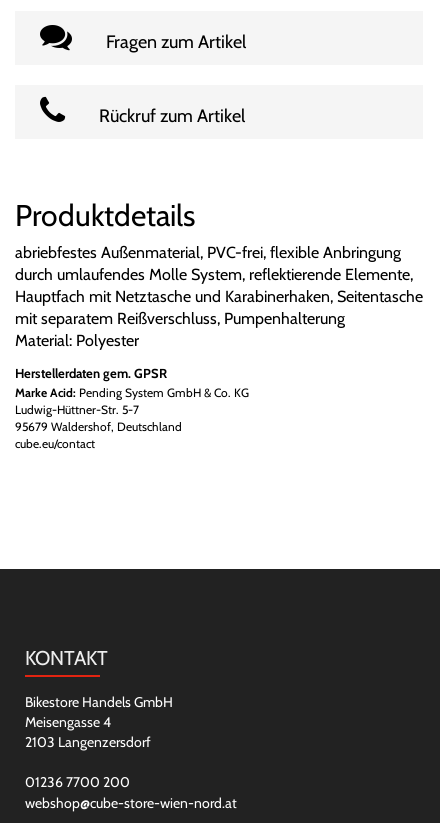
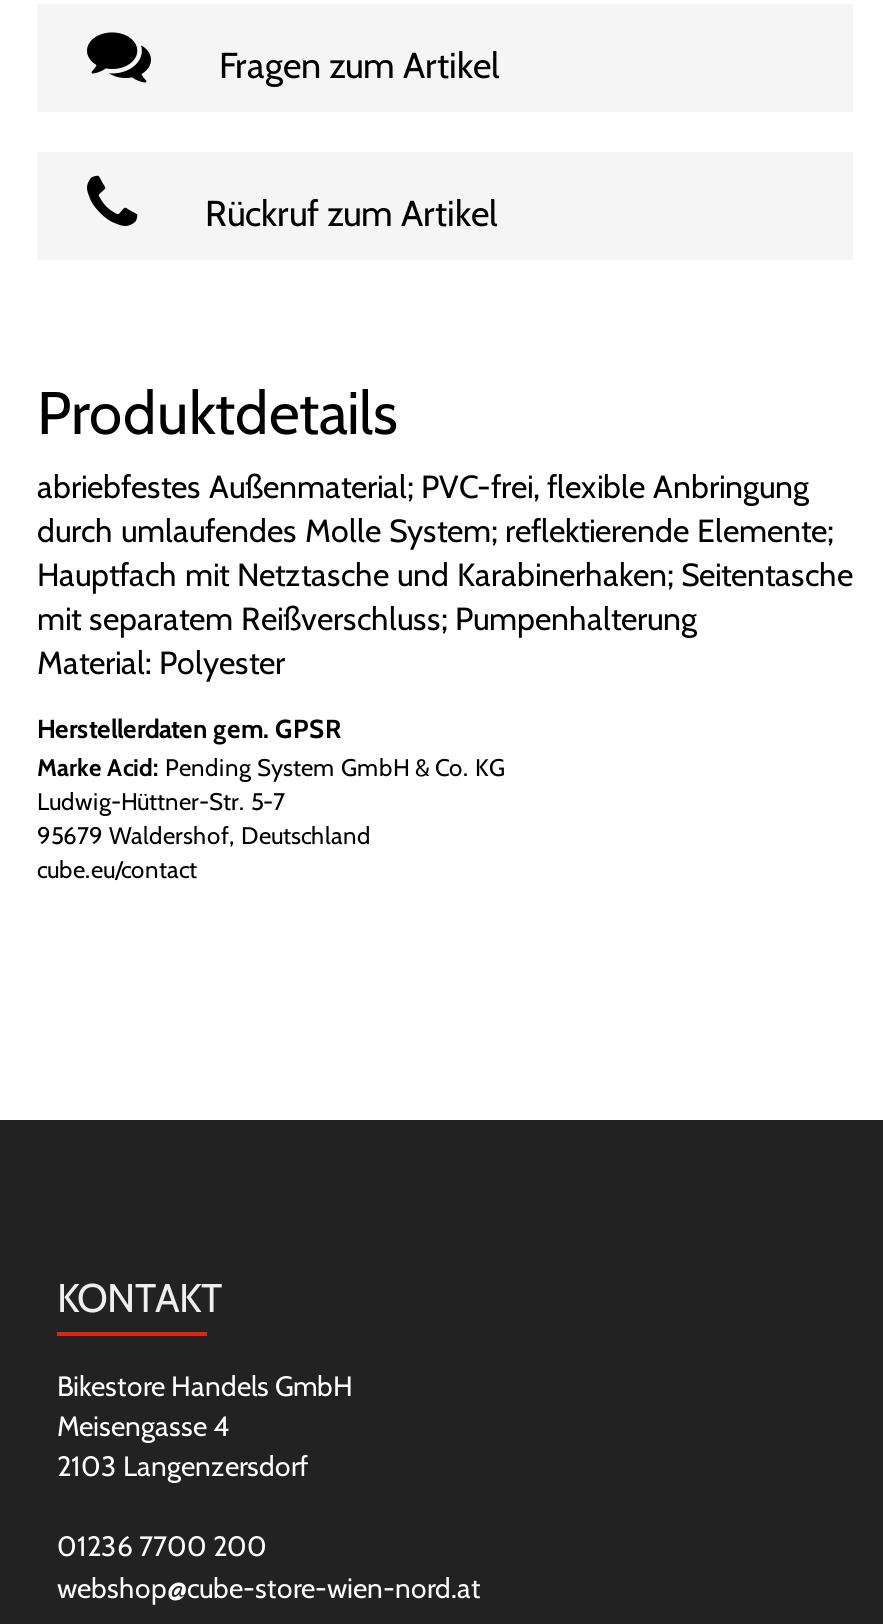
[15,243,401,262] abriebfestes Außenmaterial, PVC-frei, flexible Anbringung -> [37,467,809,505] abriebfestes Außenmaterial; PVC-frei, flexible Anbringung
[15,265,413,284] durch umlaufendes Molle System, reflektierende Elemente, -> [37,511,833,549] durch umlaufendes Molle System; reflektierende Elemente;
[15,287,423,306] Hauptfach mit Netztasche und Karabinerhaken, Seitentasche -> [37,555,853,593] Hauptfach mit Netztasche und Karabinerhaken; Seitentasche
[15,309,345,328] mit separatem Reißverschluss, Pumpenhalterung -> [37,599,697,637] mit separatem Reißverschluss; Pumpenhalterung

